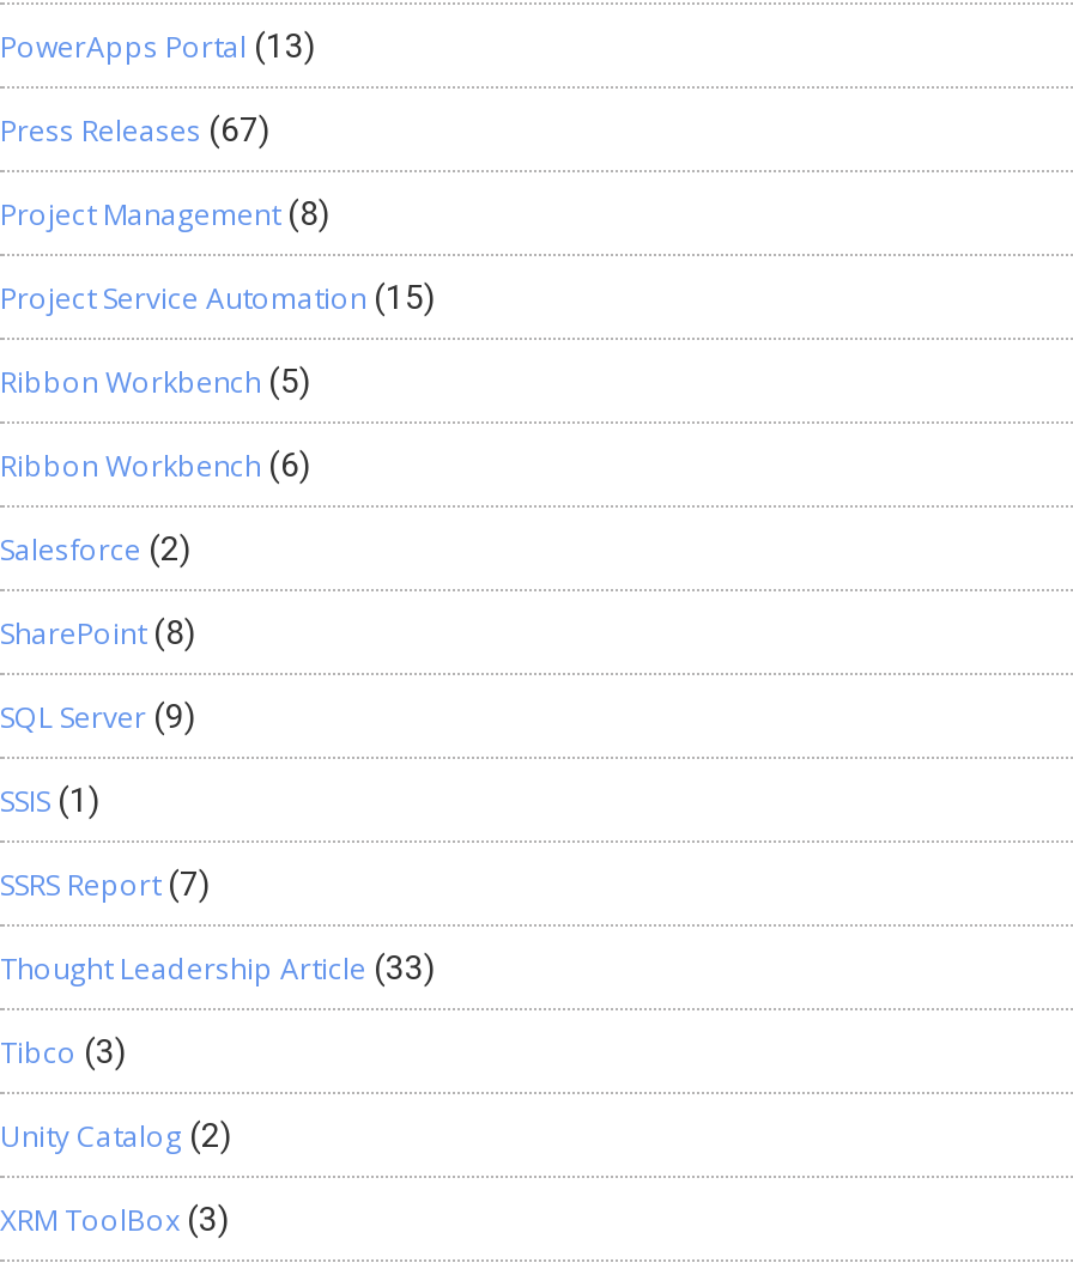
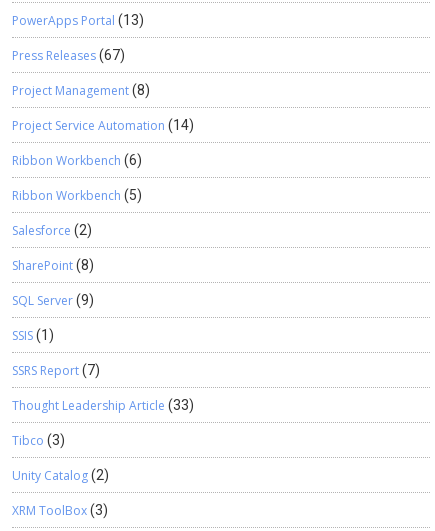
[0,278,436,318] Project Service Automation (15) -> [12,117,194,134] Project Service Automation (14)
moved [0,362,311,402] -> [12,187,142,204]: Ribbon Workbench (5)
moved [0,445,311,486] -> [12,152,142,169]: Ribbon Workbench (6)

